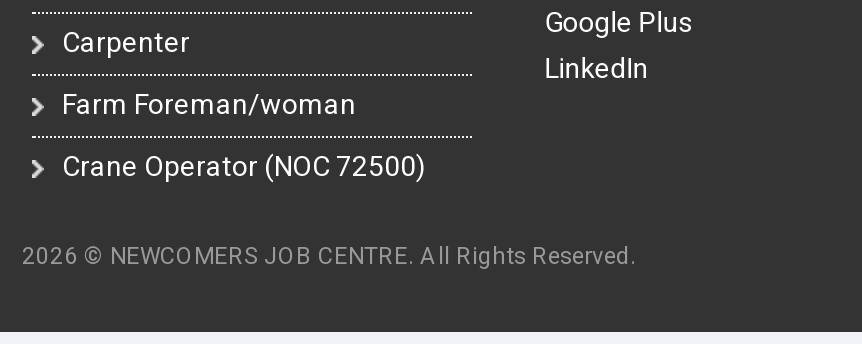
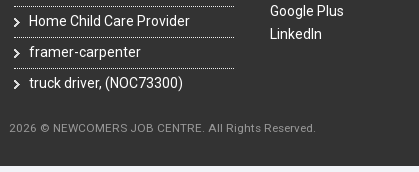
[62,27,190,59] Carpenter -> [29,13,190,29] Home Child Care Provider
[62,89,356,121] Farm Foreman/woman -> [29,44,141,60] framer-carpenter
[62,151,426,183] Crane Operator (NOC 72500) -> [29,75,183,91] truck driver, (NOC73300)

